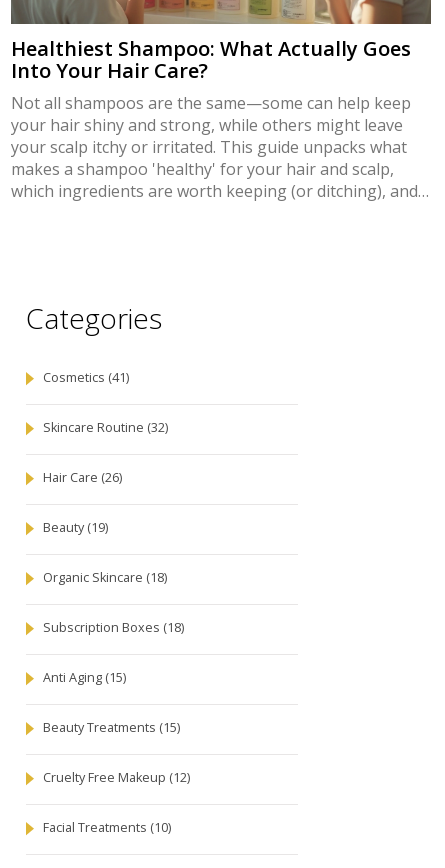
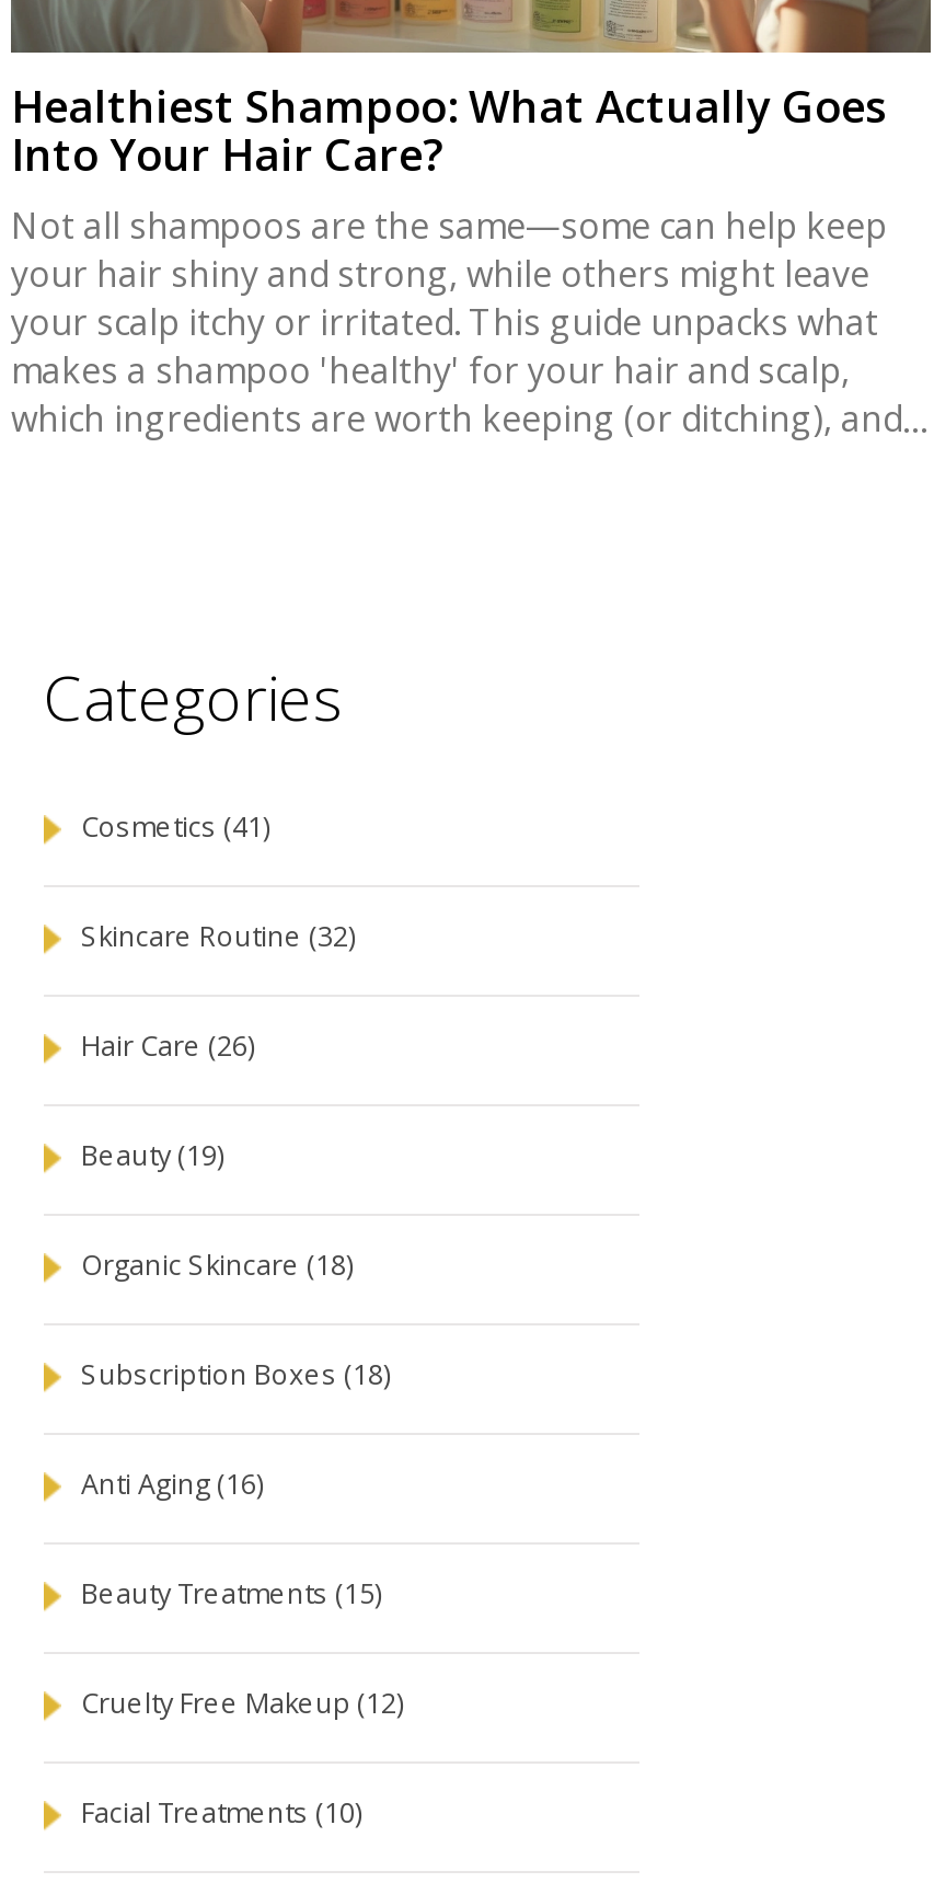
[43,669,126,686] Anti Aging (15) -> [81,1465,263,1502] Anti Aging (16)

